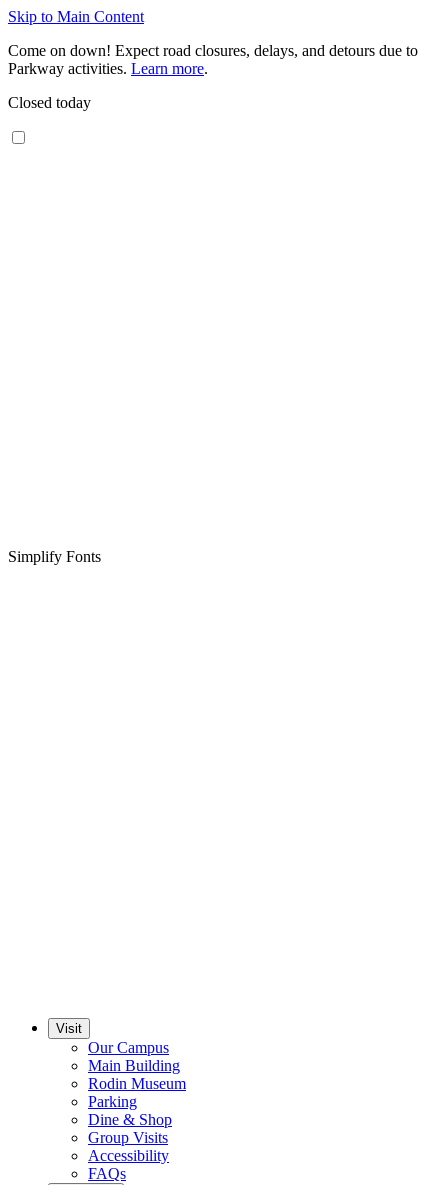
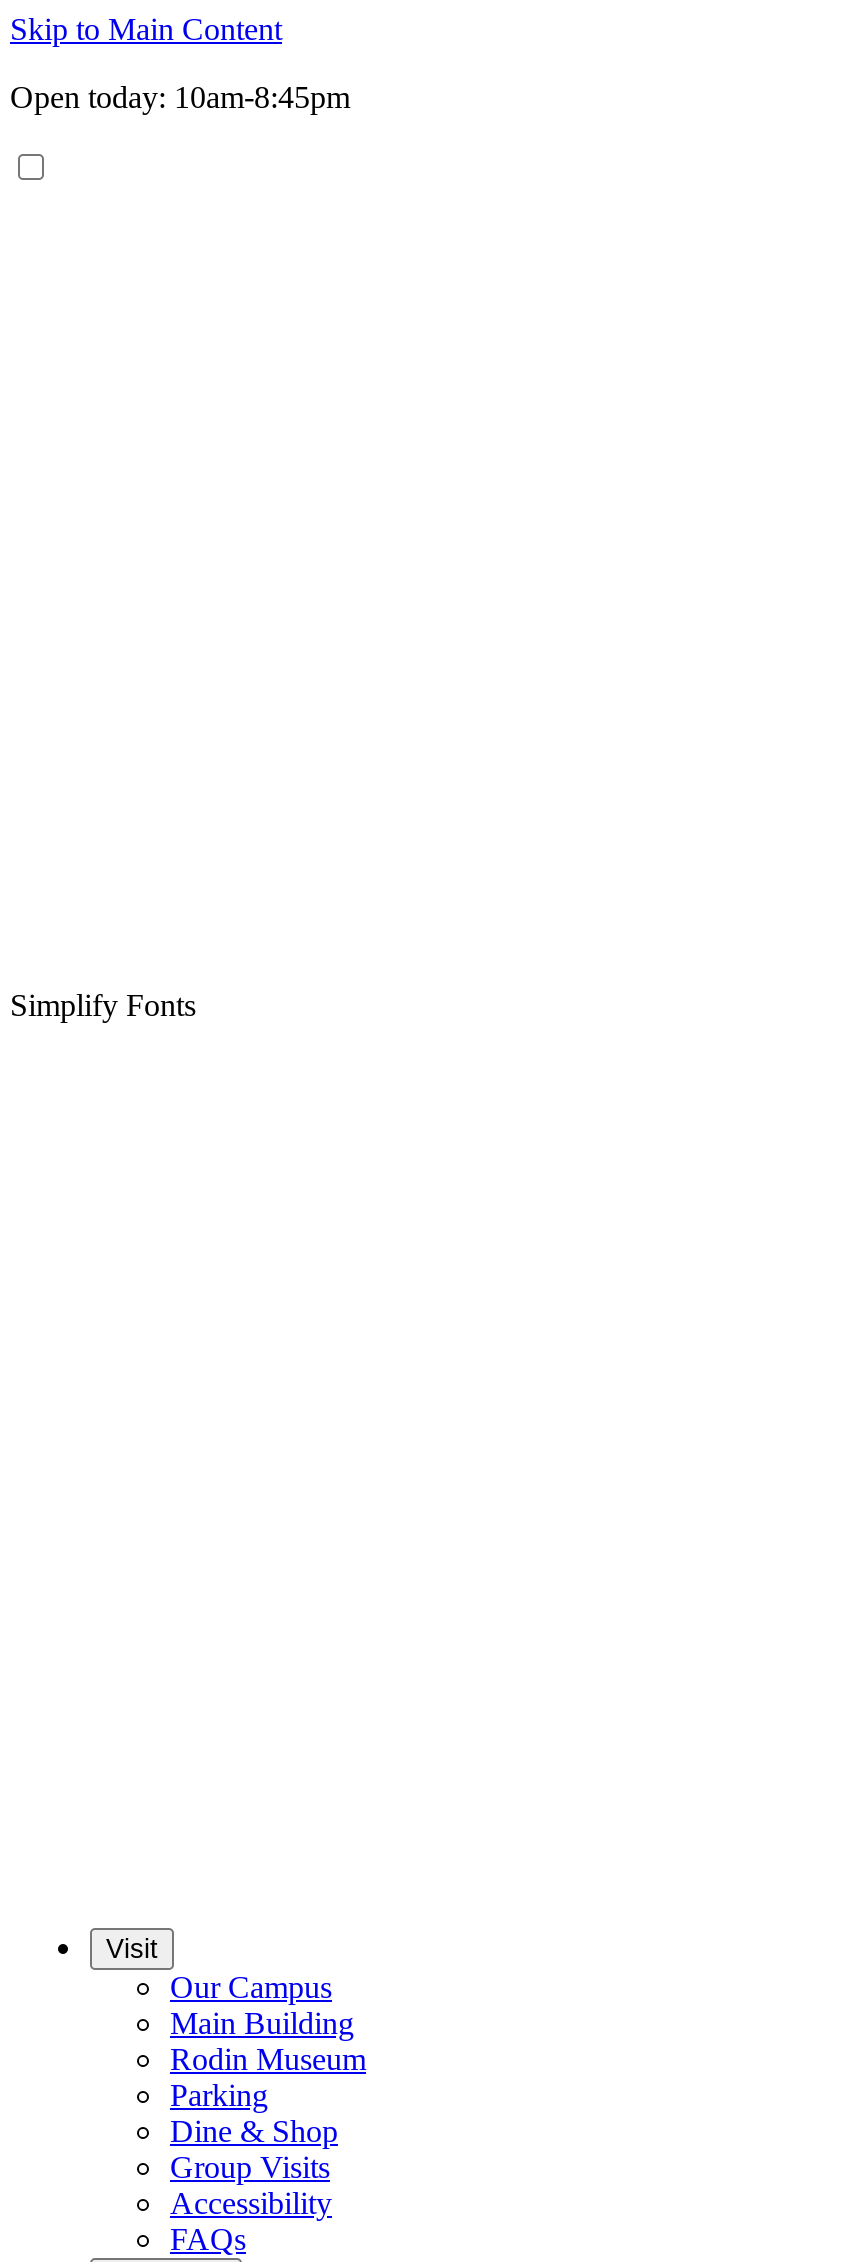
[8,42,418,111] Come on down! Expect road closures, delays, and detours due to | Parkway activities. Learn more. | Closed today -> [10,80,350,114] Open today: 10am-8:45pm

